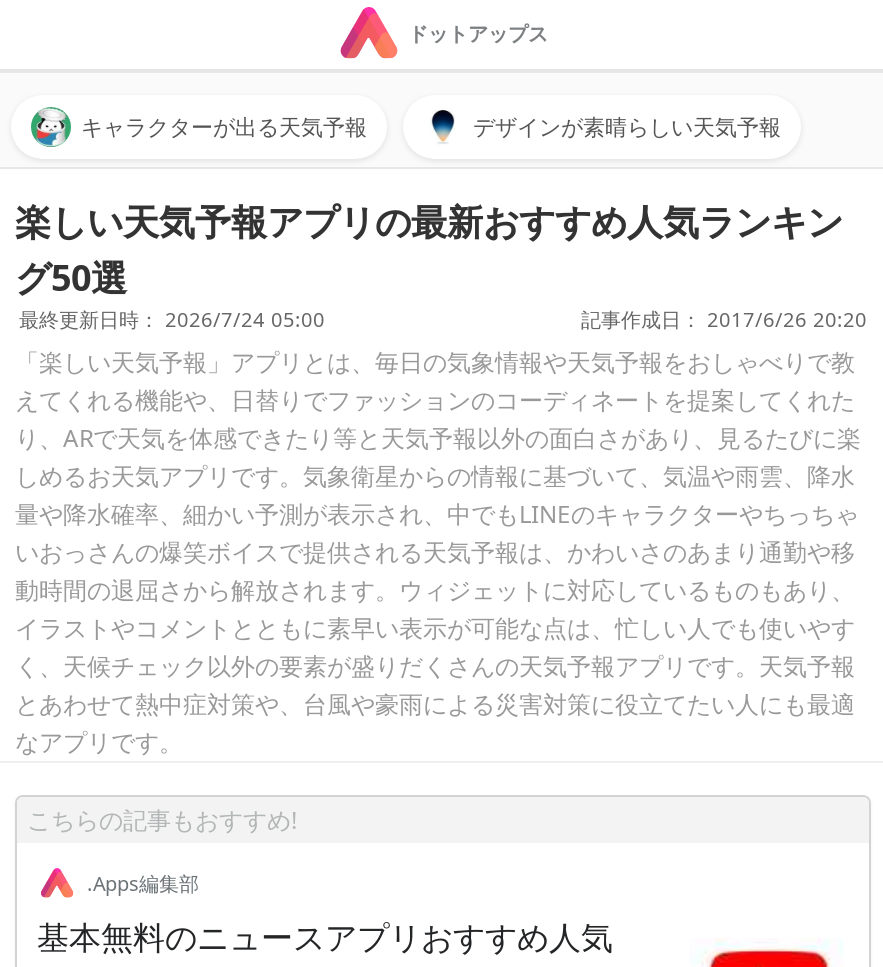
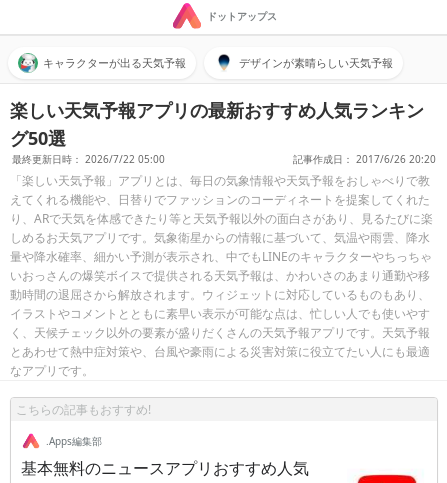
[19,305,325,333] 最終更新日時： 2026/7/24 05:00 -> [12,152,165,166] 最終更新日時： 2026/7/22 05:00

